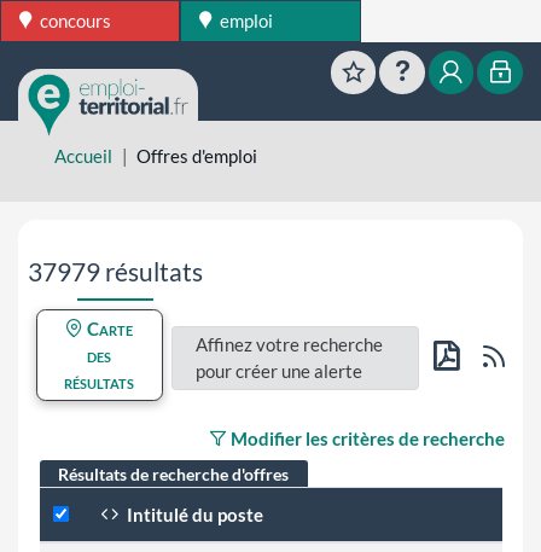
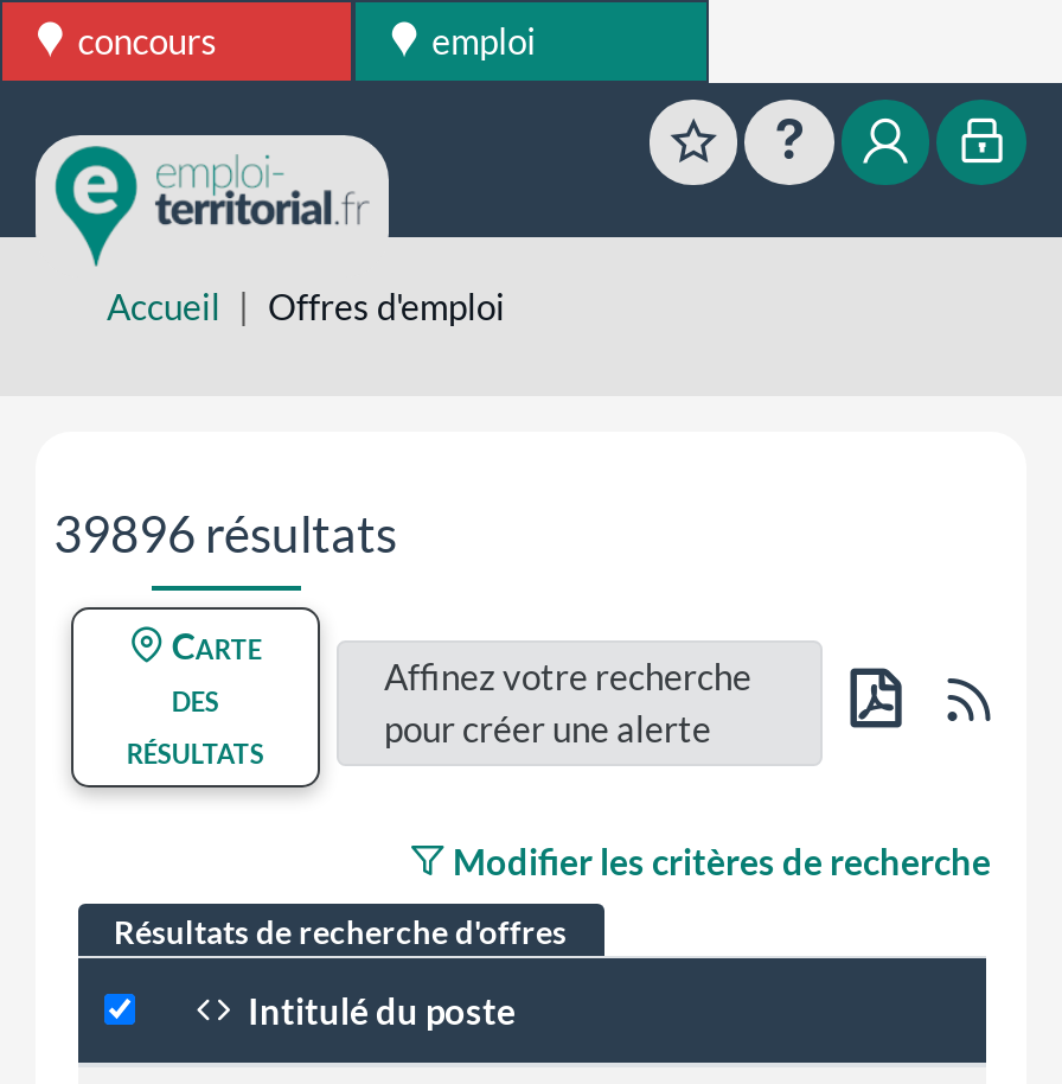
[27,255,202,286] 37979 résultats -> [53,502,397,561] 39896 résultats

